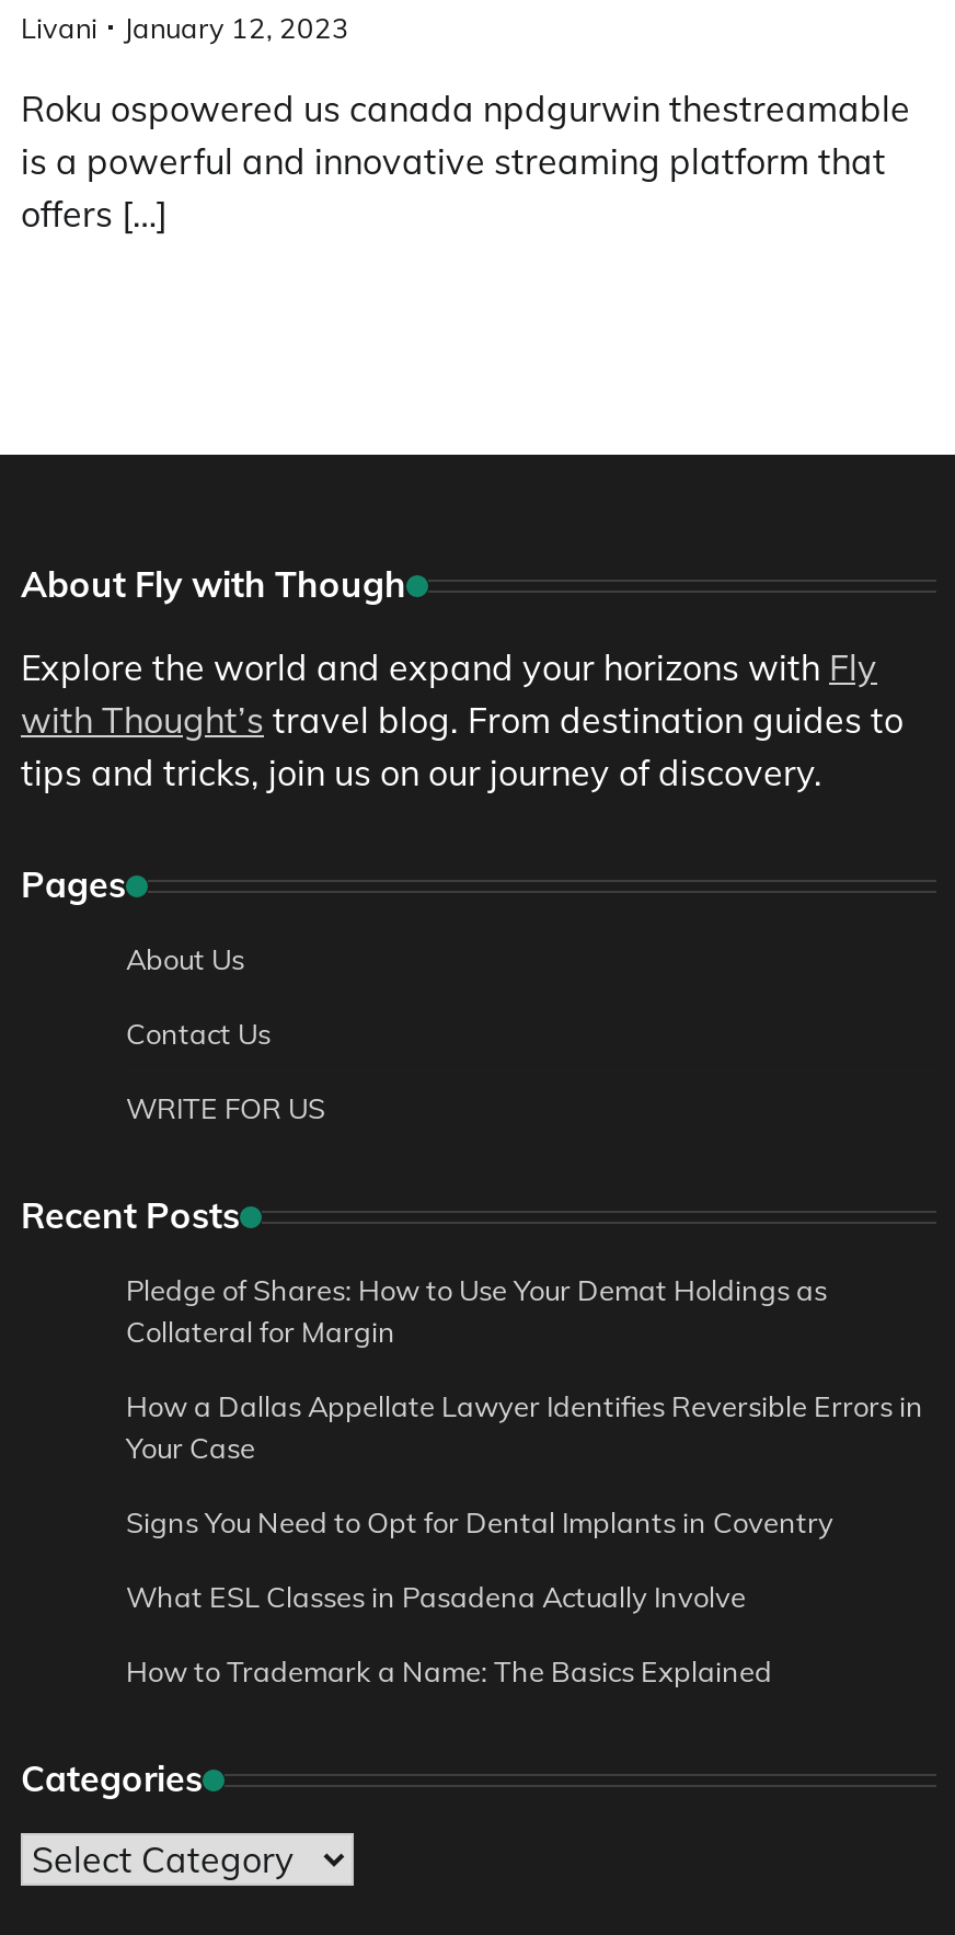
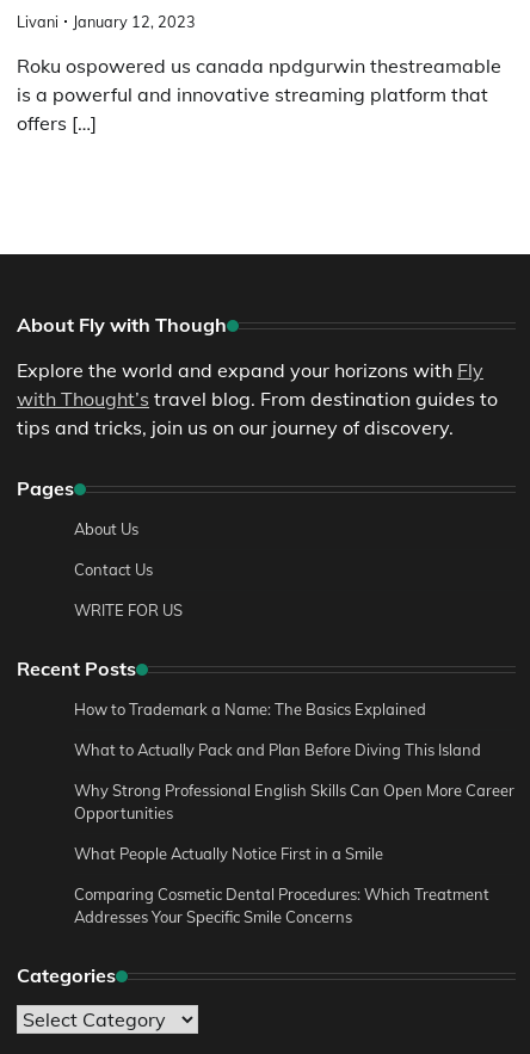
[126,1273,923,1614] Pledge of Shares: How to Use Your Demat Holdings as | Collateral for Margin | How a Dallas Appellate Lawyer Identifies Reversible Errors in | Your Case | Signs You Need to Opt for Dental Implants in Coventry | What ESL Classes in Pasadena Actually Involve -> none
moved [126,1654,772,1689] -> [74,700,426,719]: How to Trademark a Name: The Basics Explained
none -> [74,740,514,927] What to Actually Pack and Plan Before Diving This Island | Why Strong Professional English Skills Can Open More Career | Opportunities | What People Actually Notice First in a Smile | Comparing Cosmetic Dental Procedures: Which Treatment | Addresses Your Specific Smile Concerns

